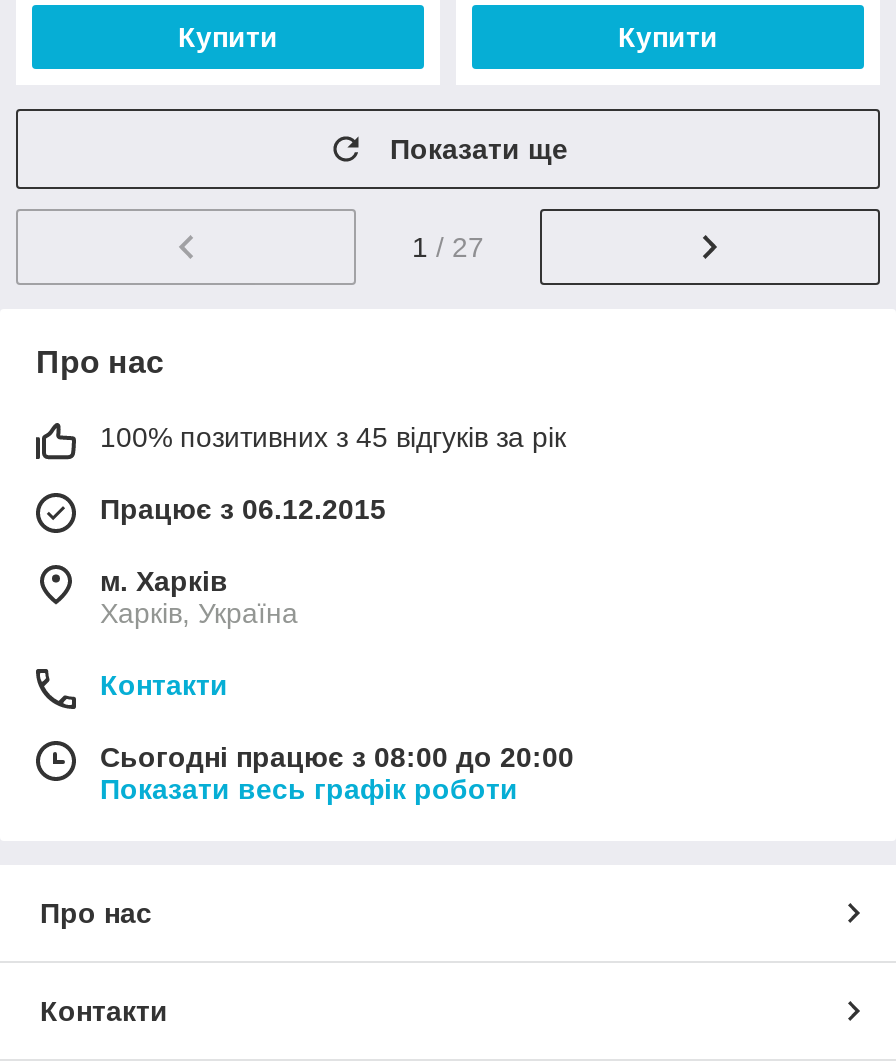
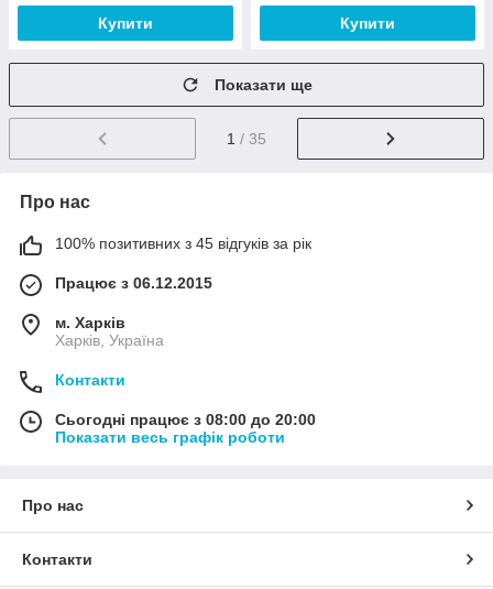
[412,231,484,263] 1 / 27 -> [227,130,266,148] 1 / 35

